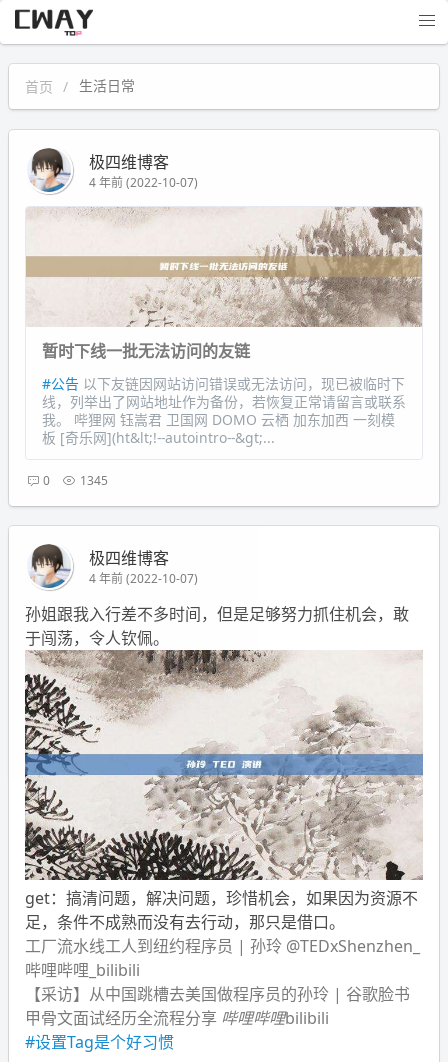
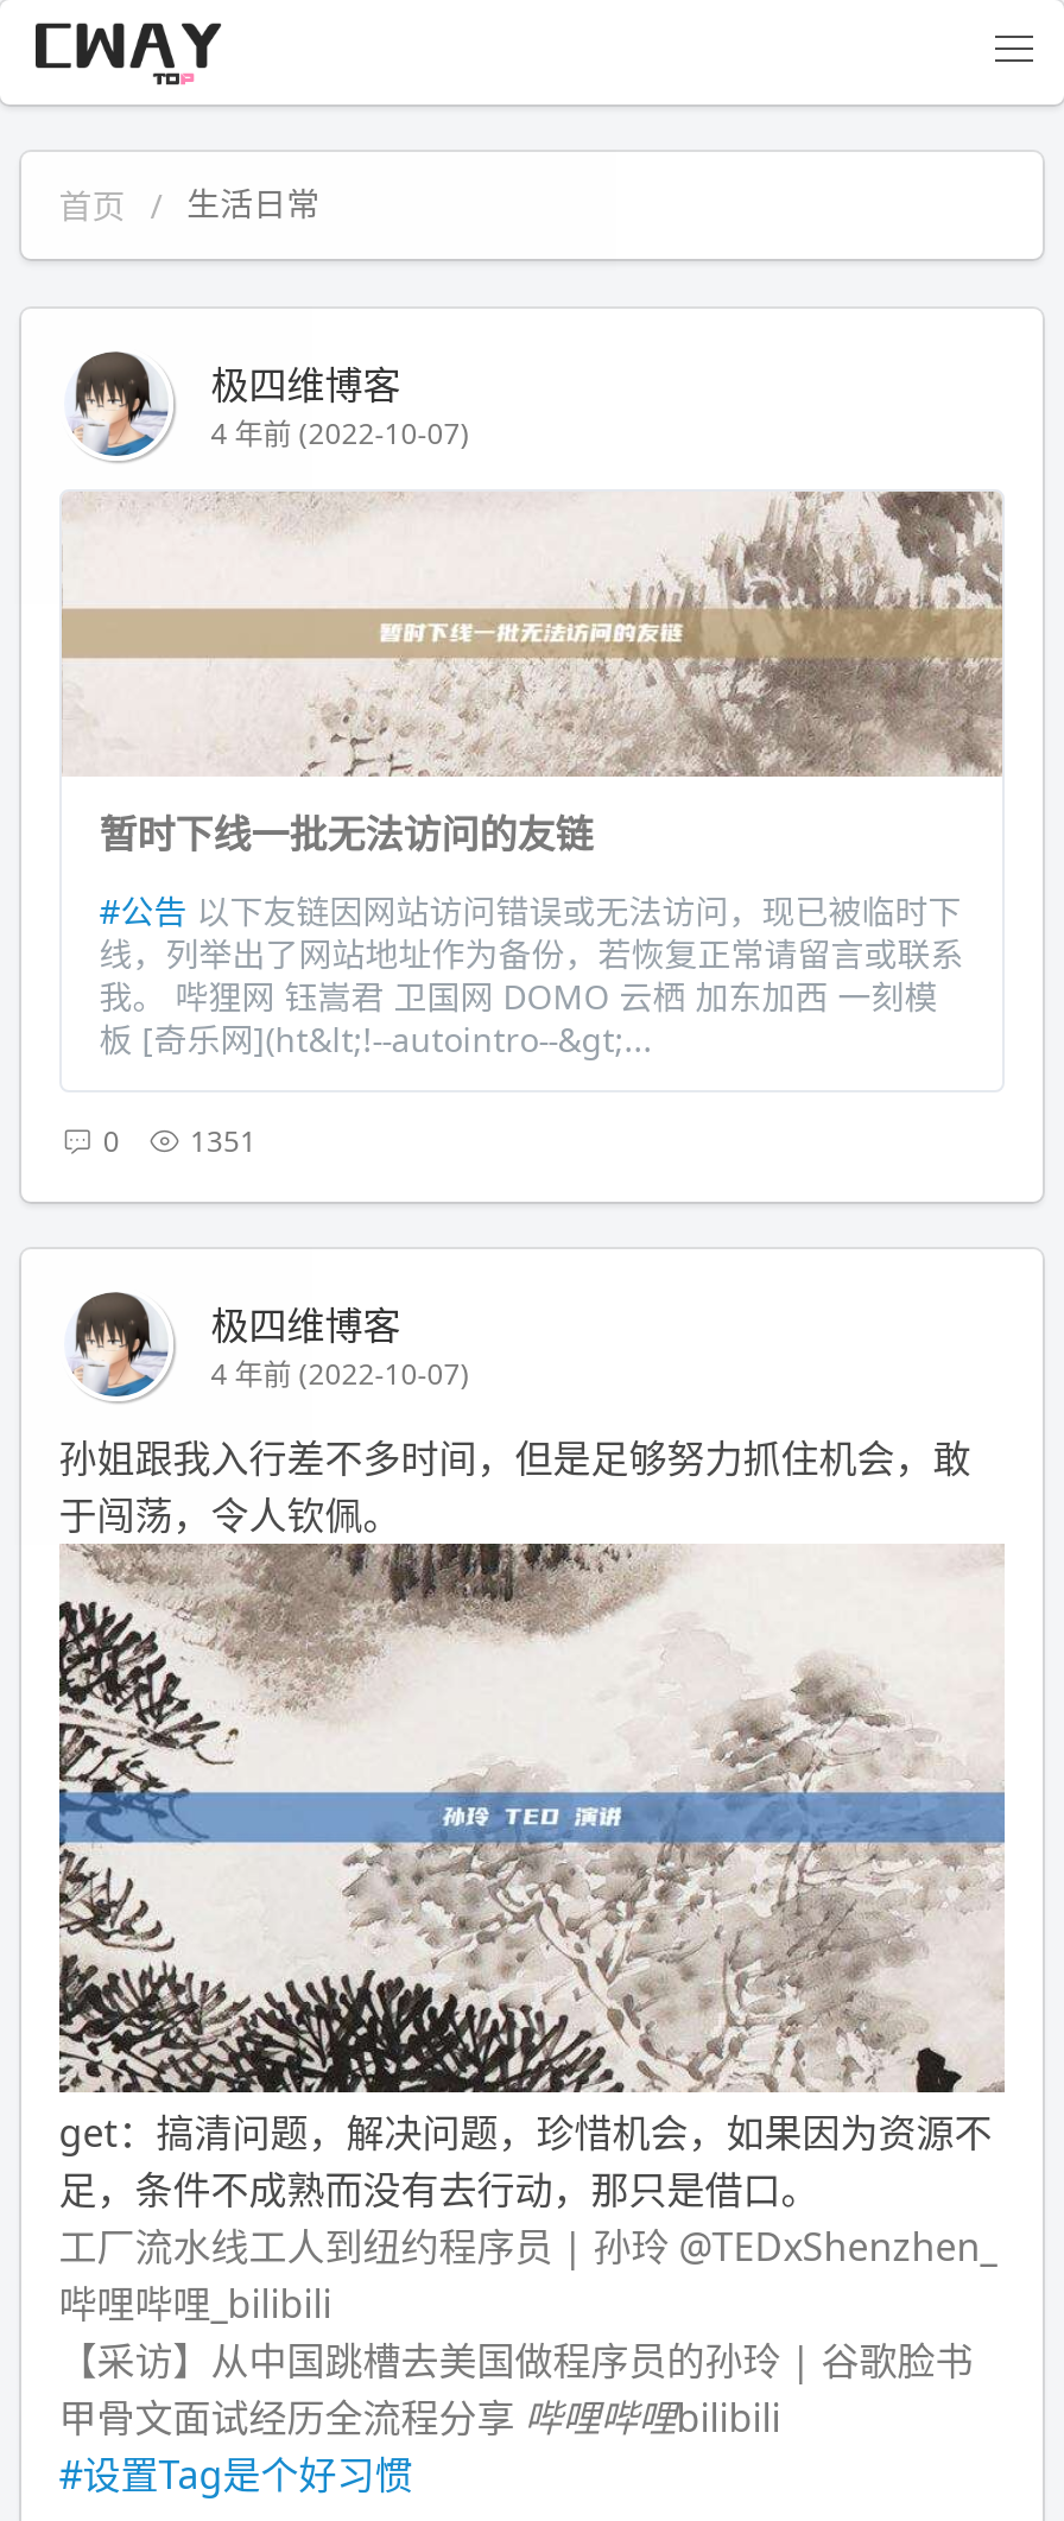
[40,472,108,489] 0 1345 -> [96,1120,256,1160] 0 1351

